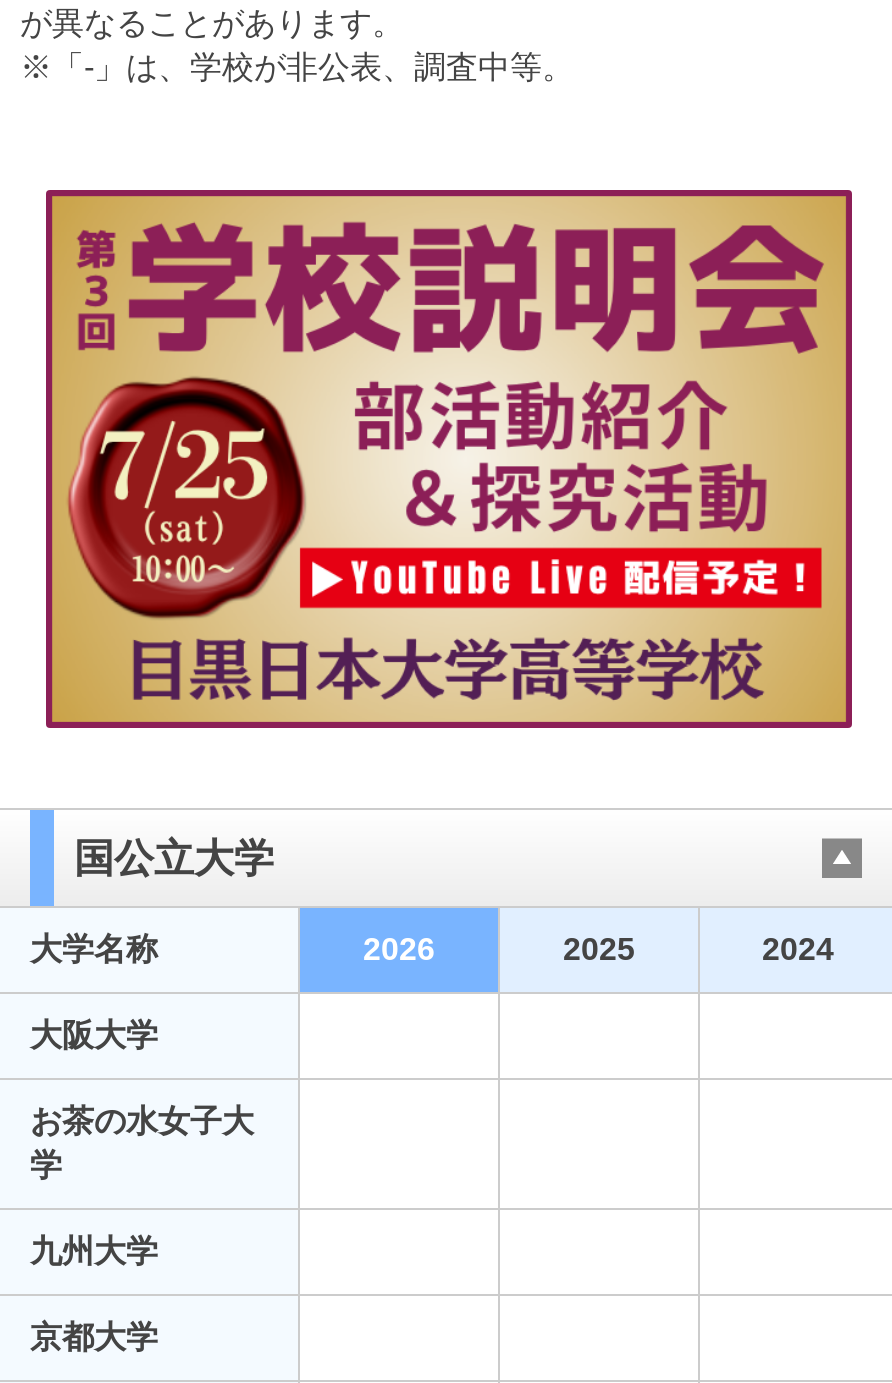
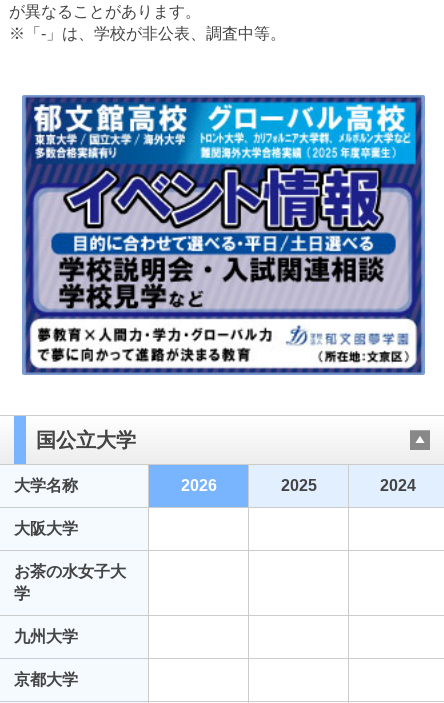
[44,188,854,730] [image] -> [21,94,426,376] [image]

